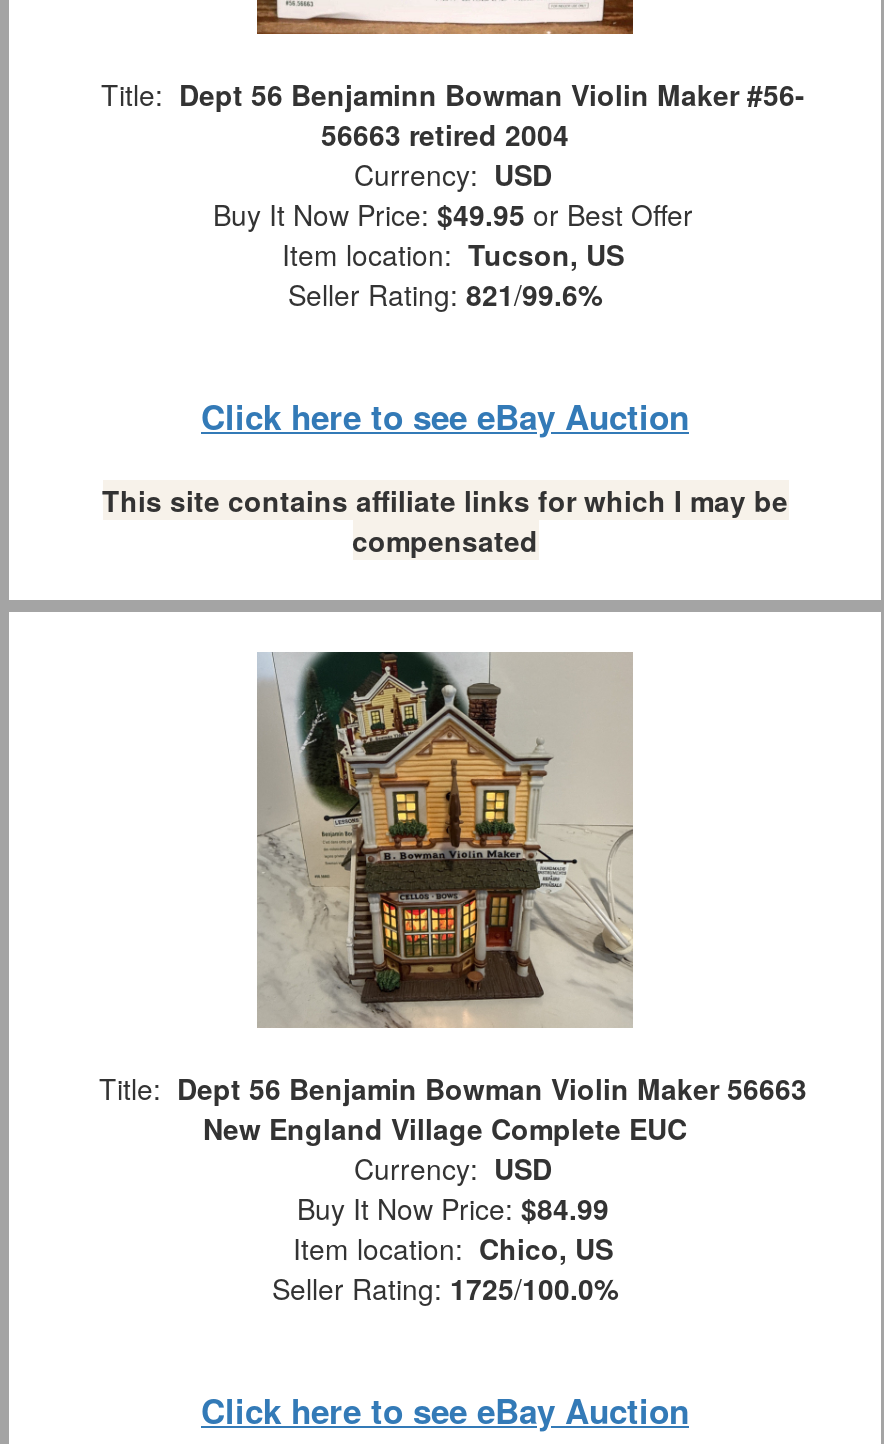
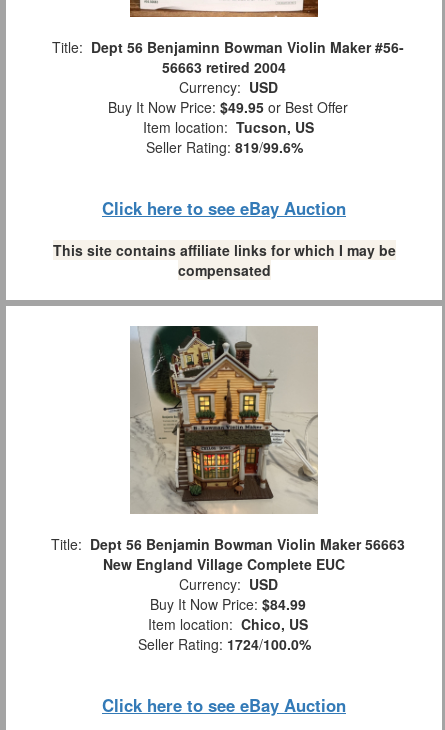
[288,274,602,314] Seller Rating: 821/99.6% -> [145,137,302,157] Seller Rating: 819/99.6%
[272,1268,618,1308] Seller Rating: 1725/100.0% -> [137,634,310,654] Seller Rating: 1724/100.0%

